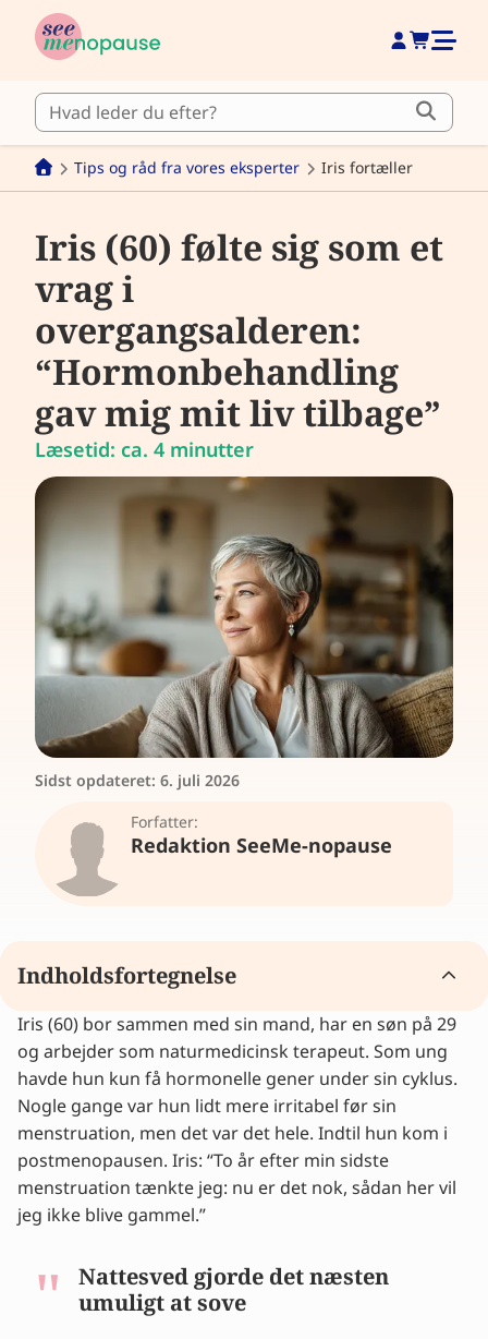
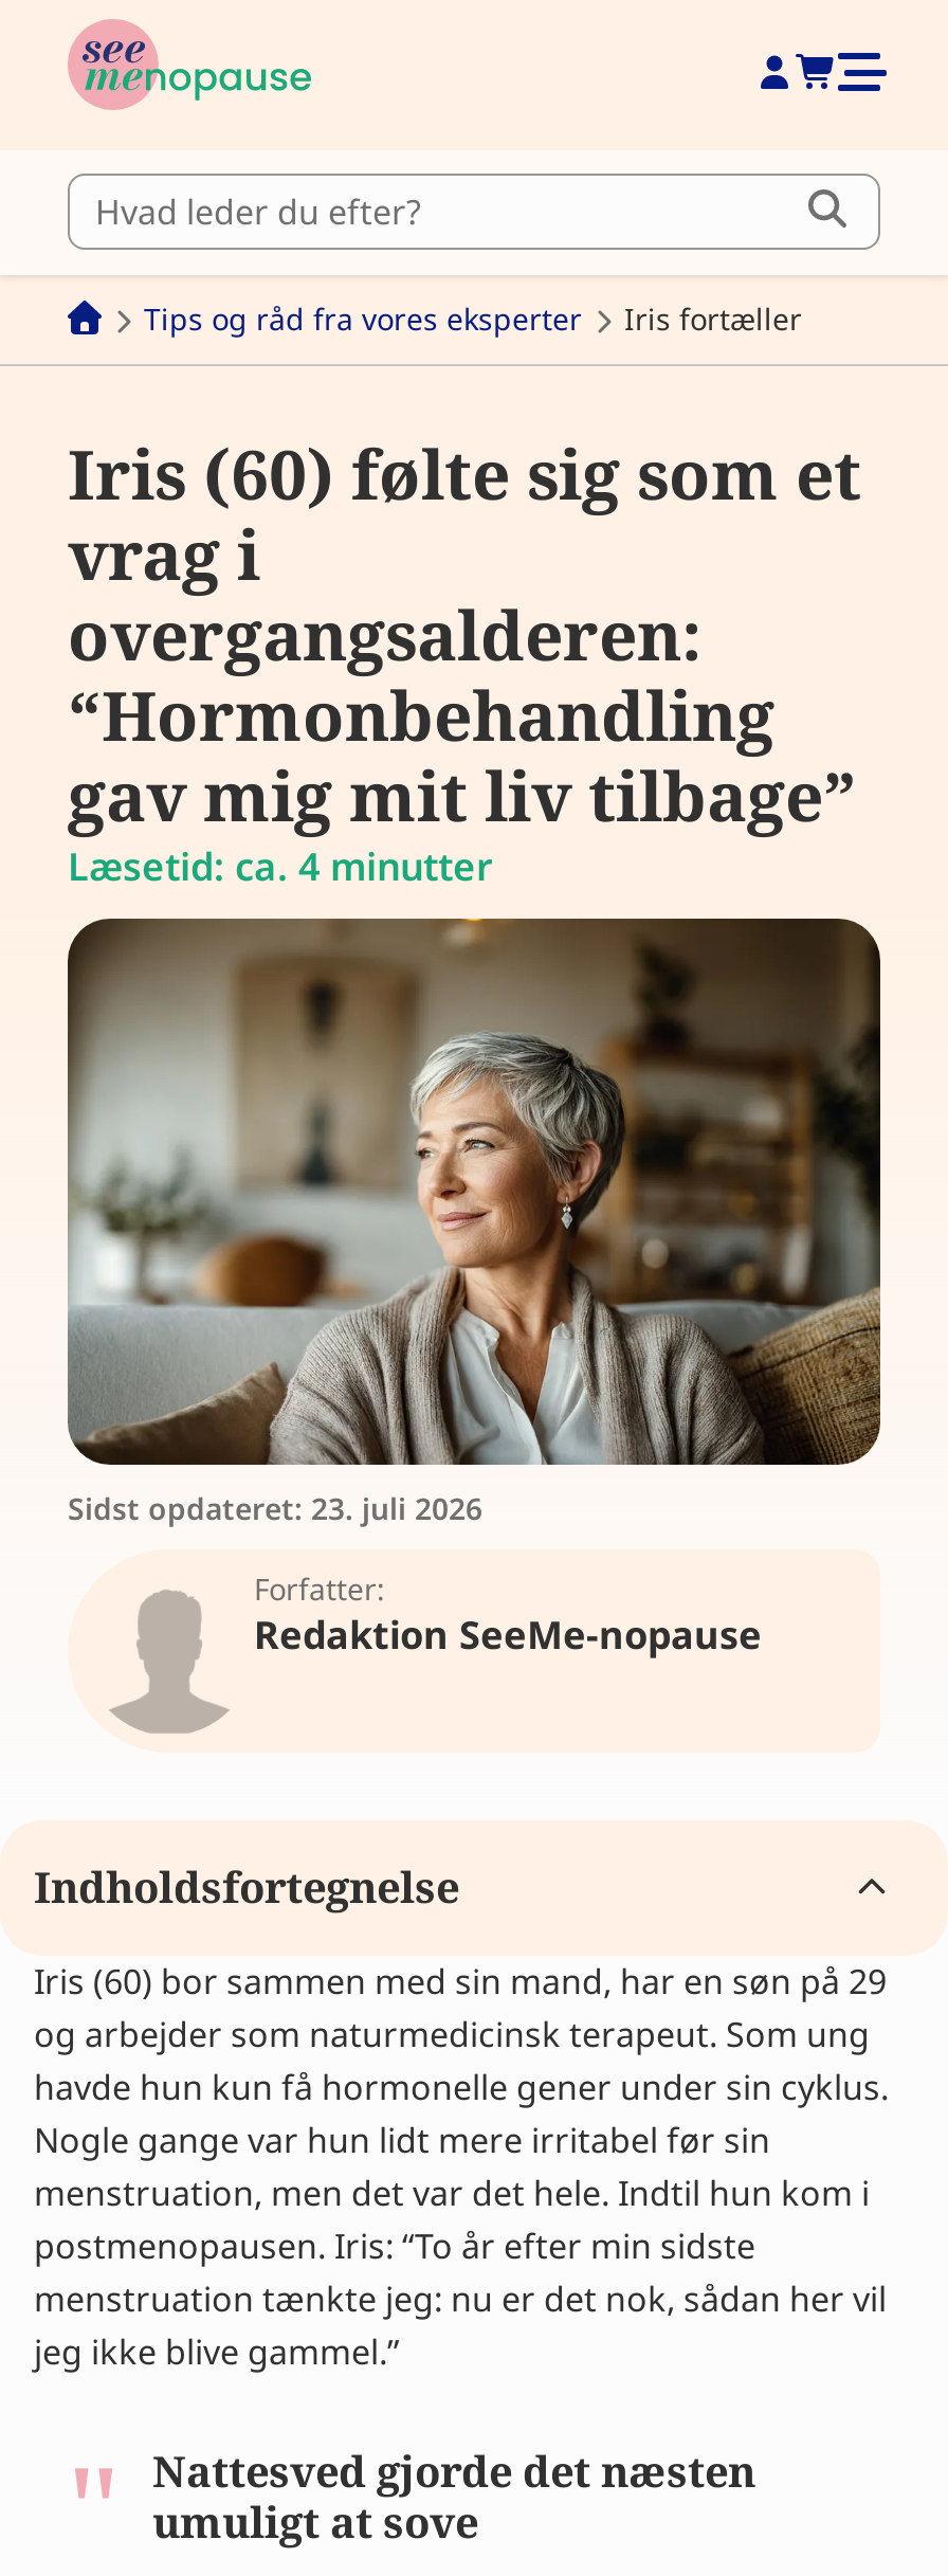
[35,770,240,791] Sidst opdateret: 6. juli 2026 -> [68,1489,482,1529] Sidst opdateret: 23. juli 2026

